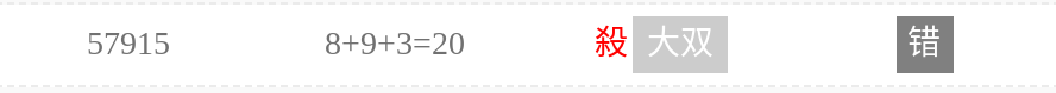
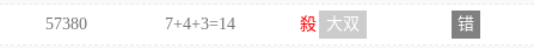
[87,26,170,61] 57915 -> [45,15,87,33] 57380
[325,26,465,61] 8+9+3=20 -> [164,15,235,33] 7+4+3=14

